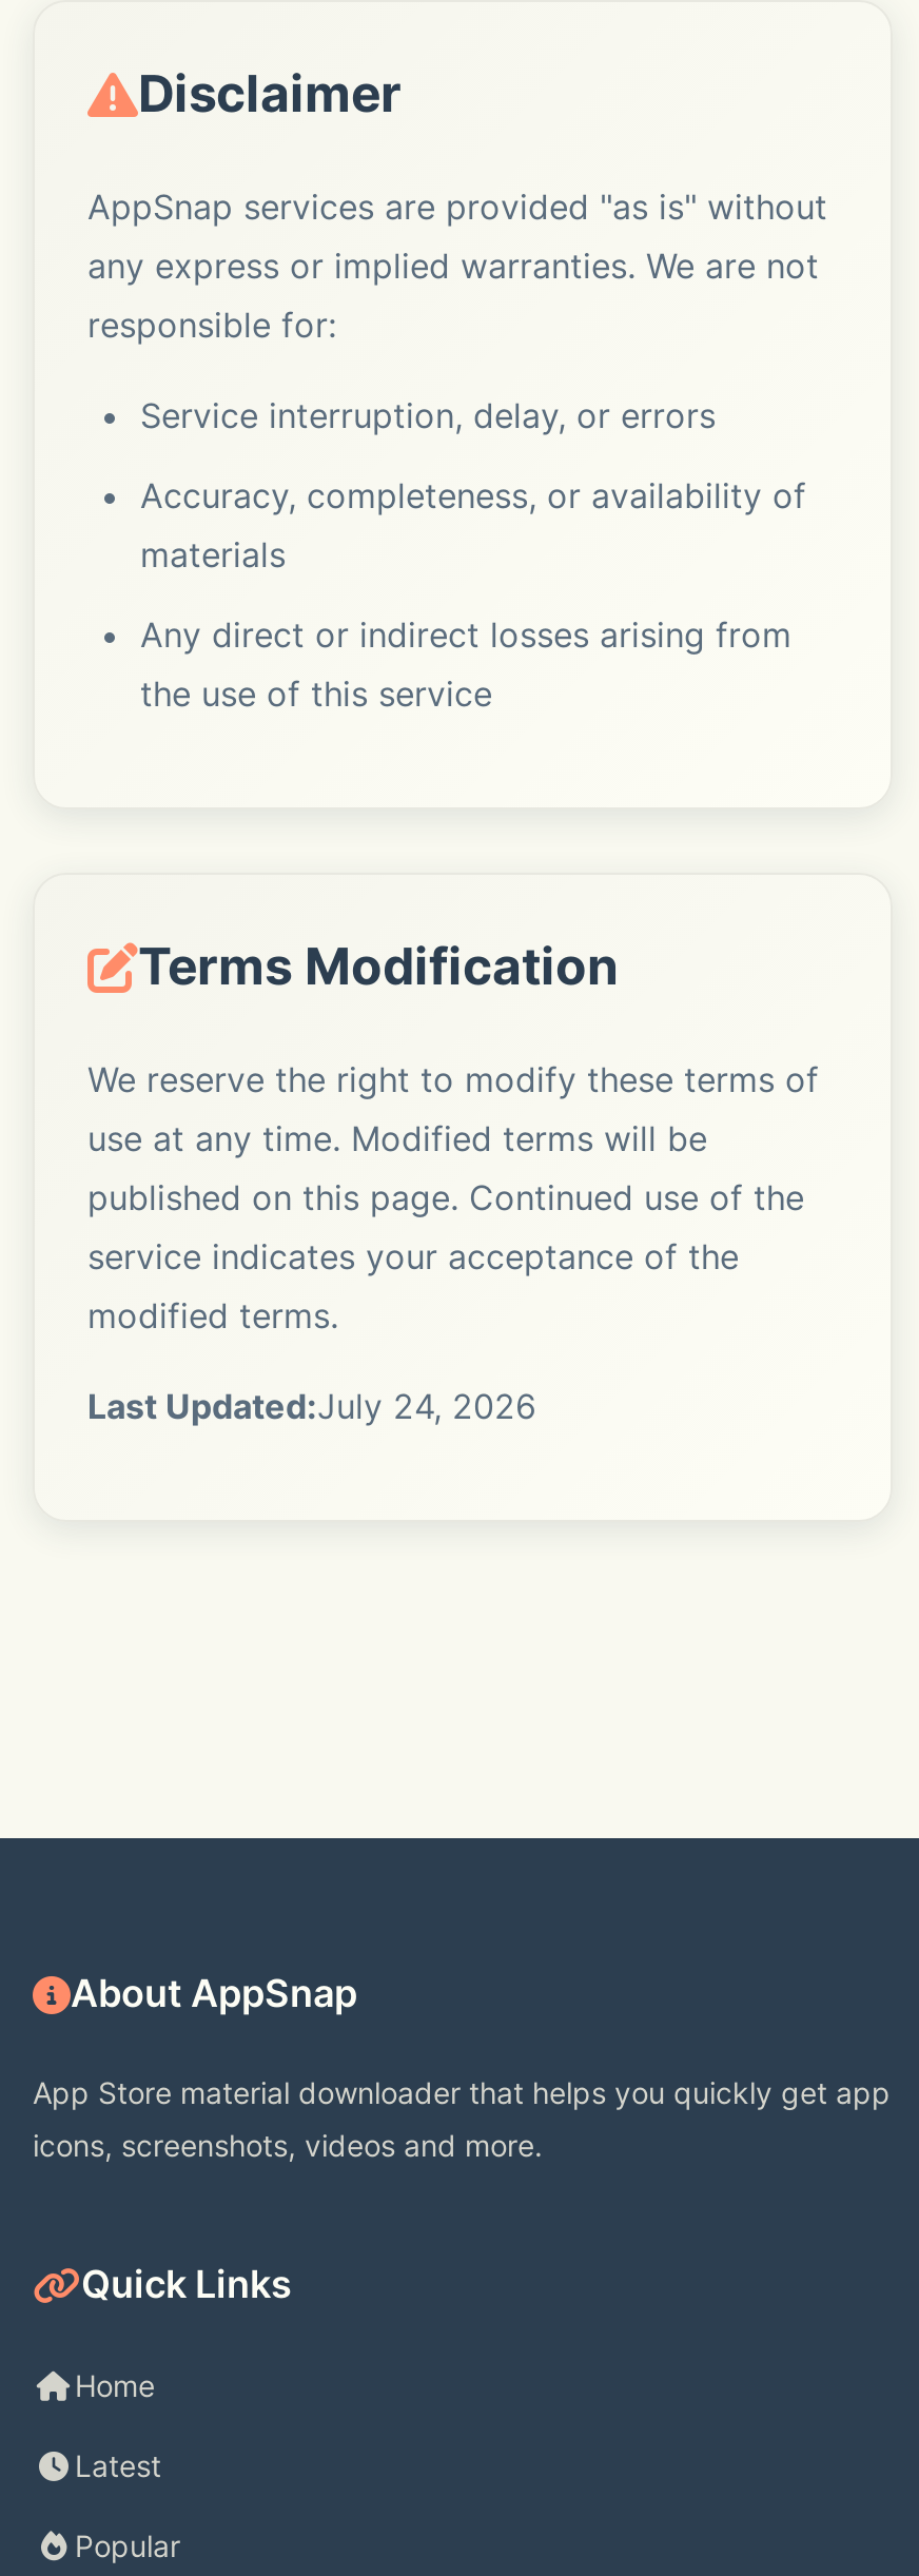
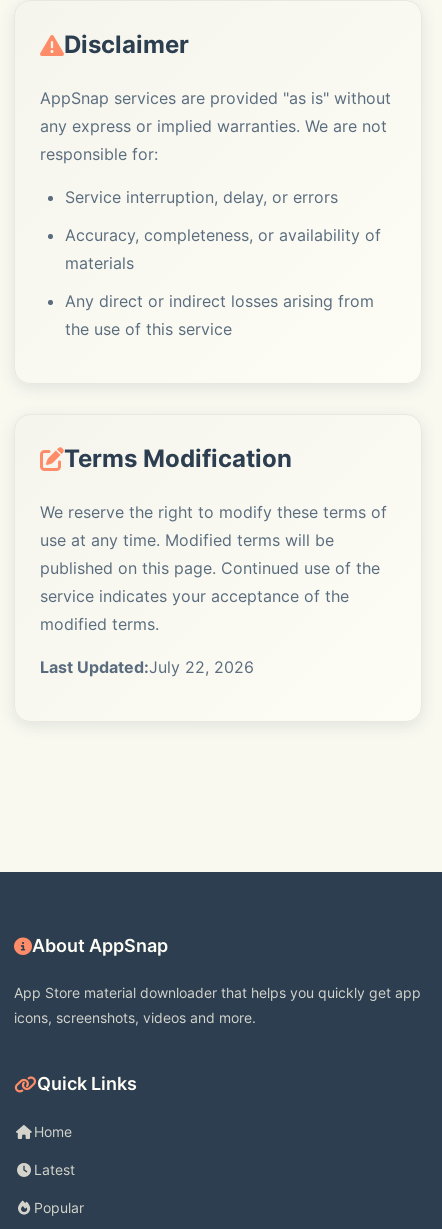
[87,1385,536,1427] Last Updated:July 24, 2026 -> [40,657,254,677] Last Updated:July 22, 2026

